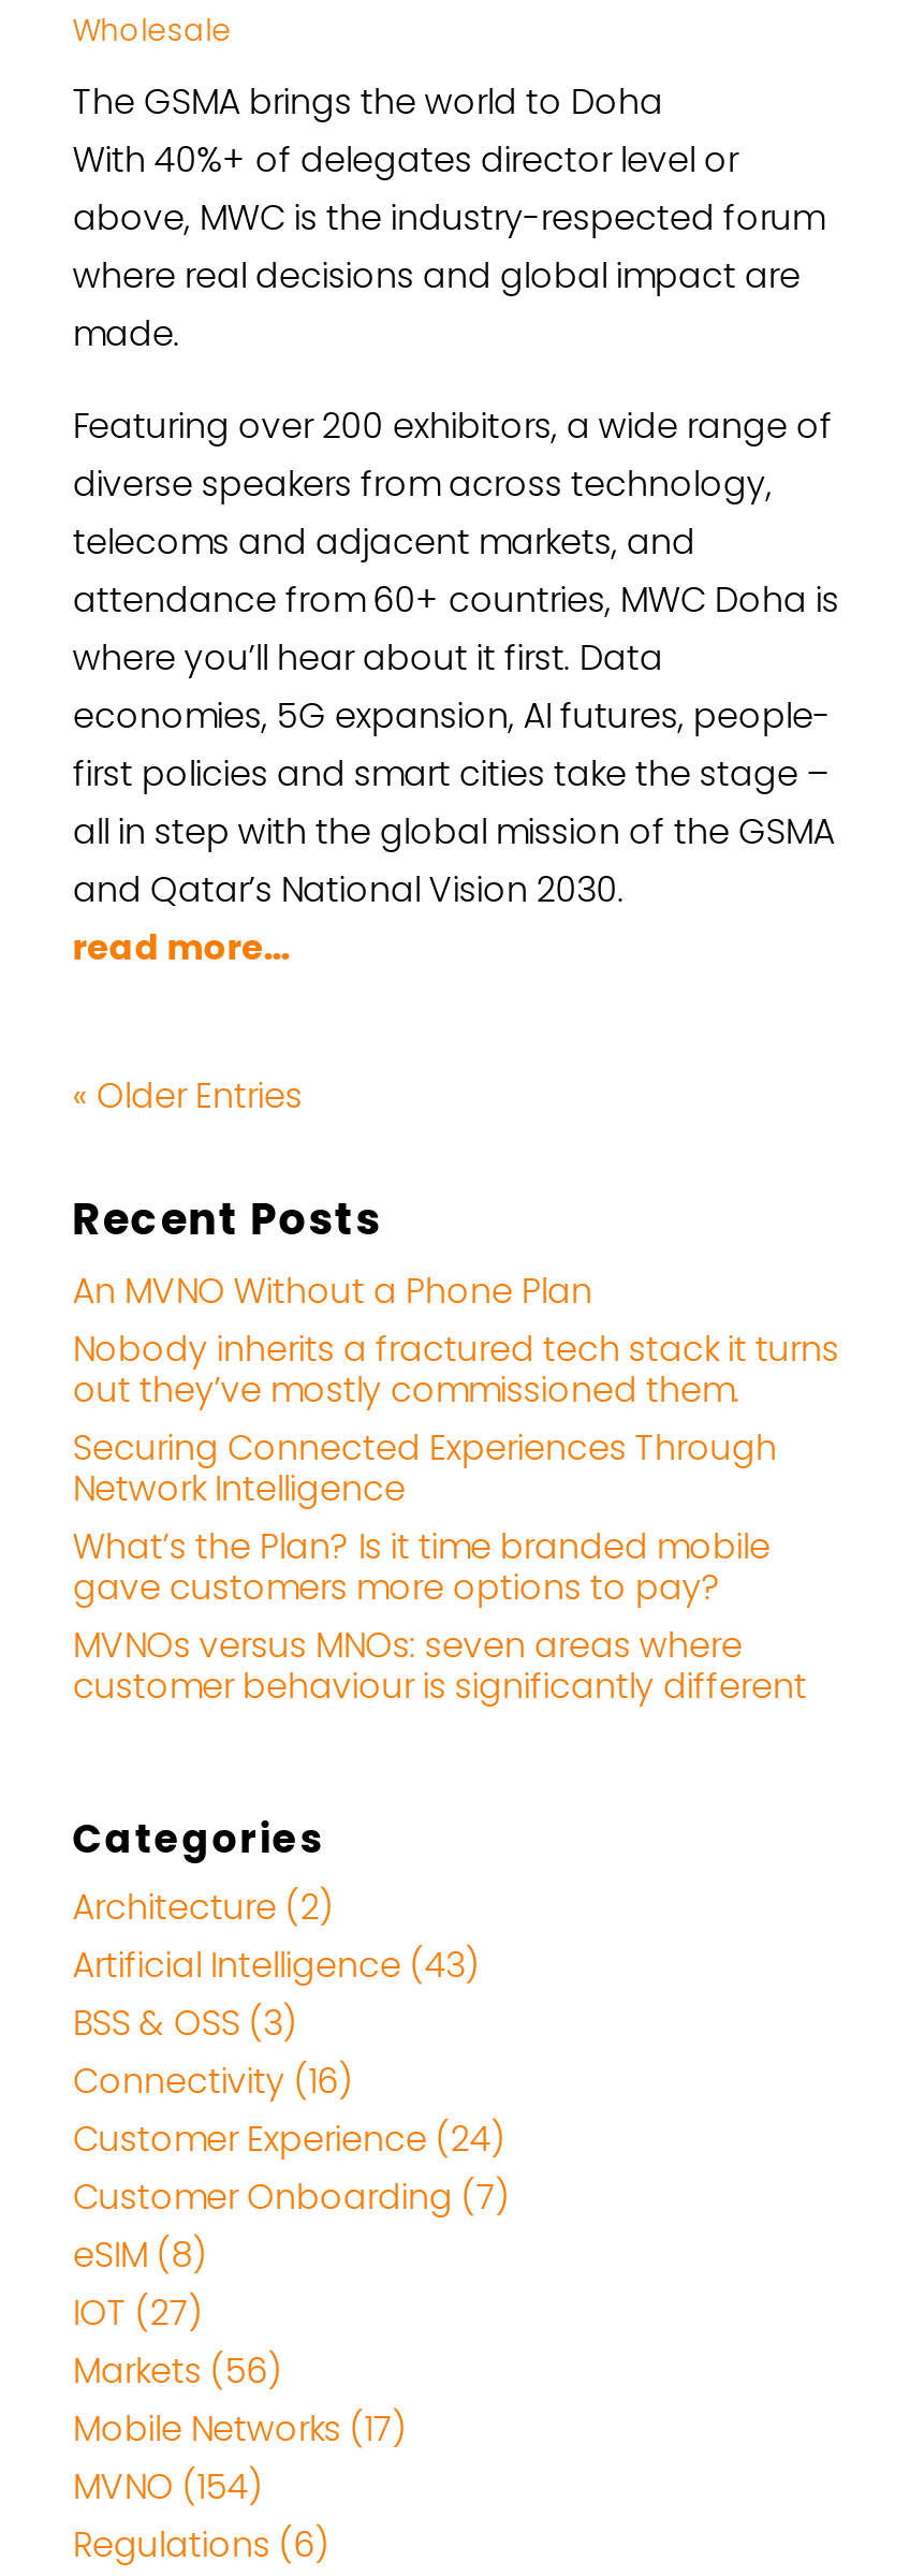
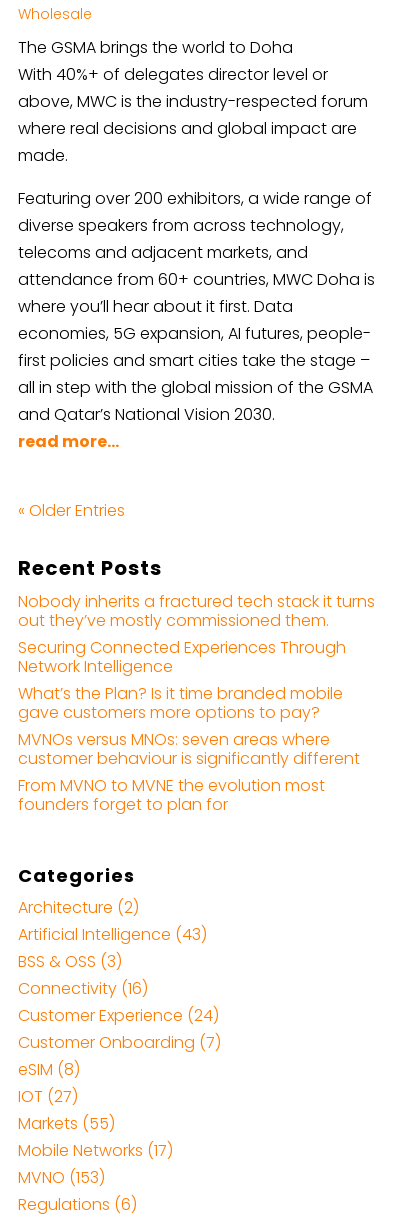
[73,1267,592,1316] An MVNO Without a Phone Plan -> none
moved [73,1324,839,1711] -> [18,590,375,770]: Nobody inherits a fractured tech stack it turns | out they’ve mostly commissioned them. | Securing Connected Experiences Through | Network Intelligence | What’s the Plan? Is it time branded mobile | gave customers more options to pay? | MVNOs versus MNOs: seven areas where | customer behaviour is significantly different
none -> [18,774,325,816] From MVNO to MVNE the evolution most | founders forget to plan for
[73,2347,281,2396] Markets (56) -> [18,1112,115,1135] Markets (55)
[73,2463,261,2512] MVNO (154) -> [18,1166,105,1189] MVNO (153)

